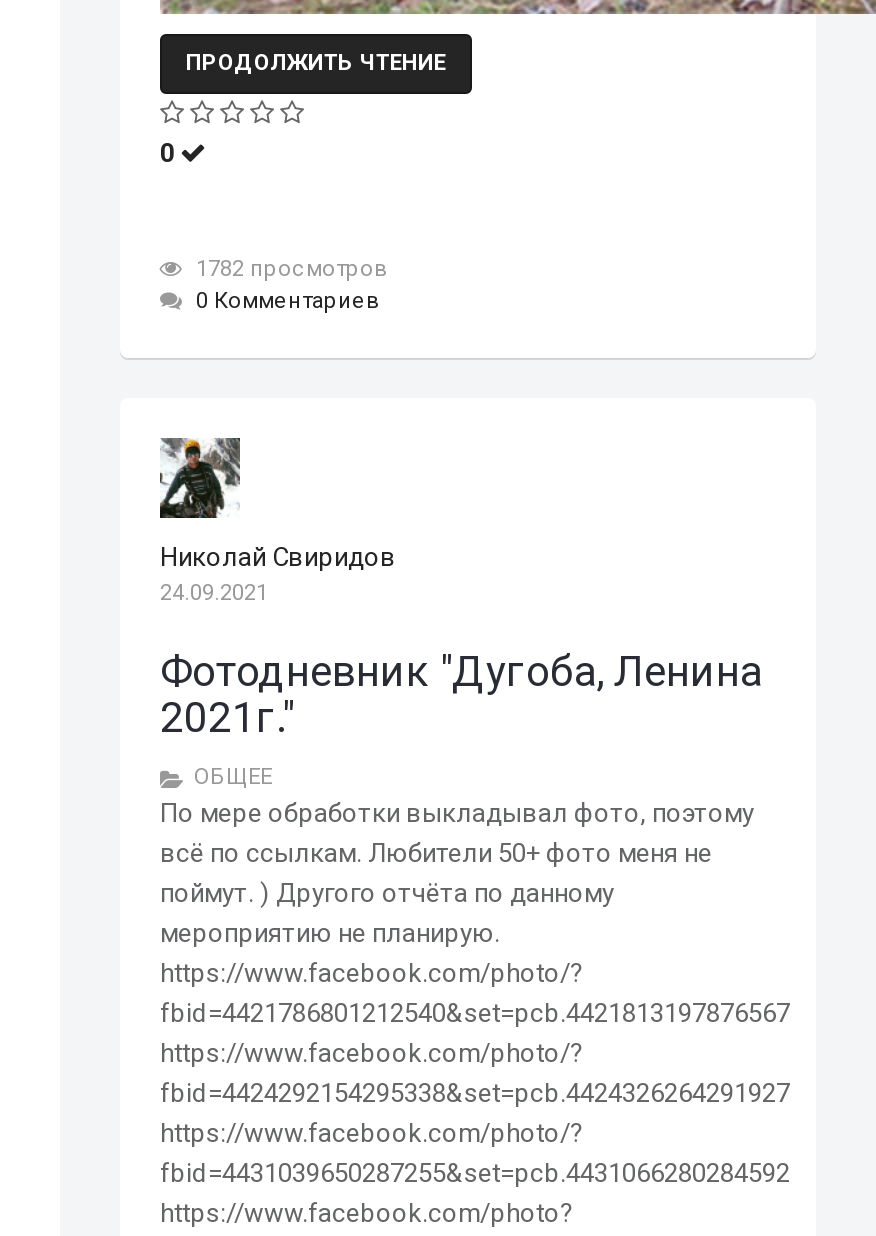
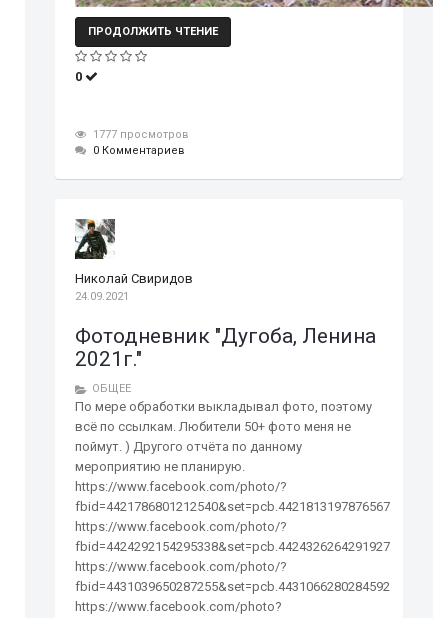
[190,256,388,282] 1782 просмотров -> [90,128,189,141] 1777 просмотров

